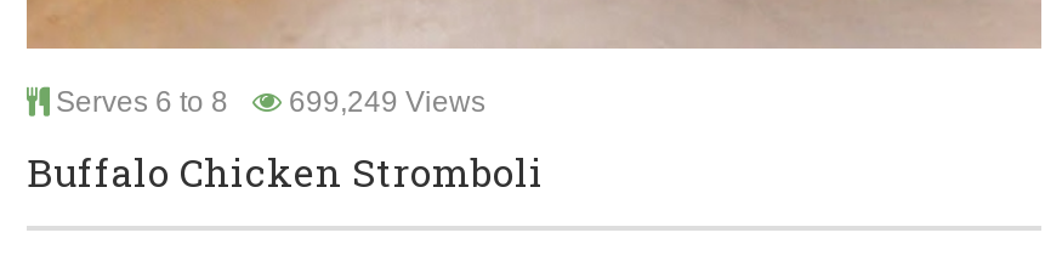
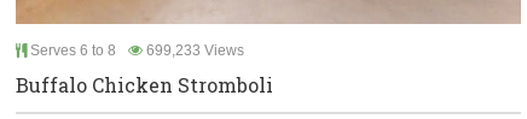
[49,85,485,119] Serves 6 to 8 699,249 Views -> [27,42,244,59] Serves 6 to 8 699,233 Views

